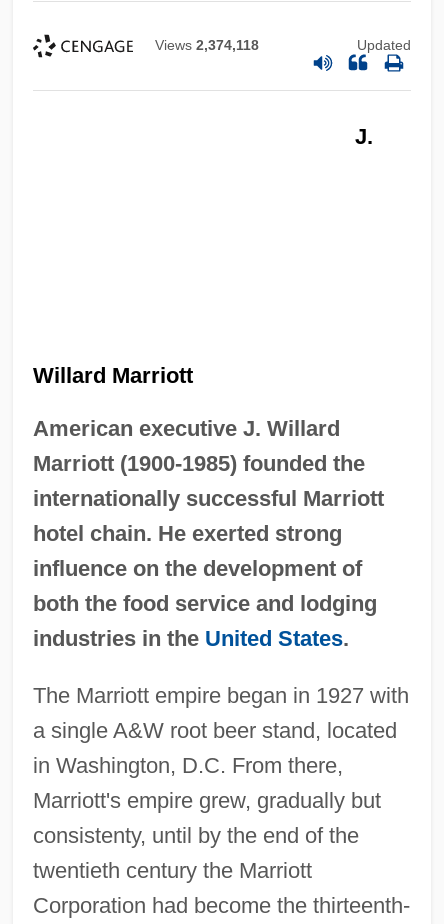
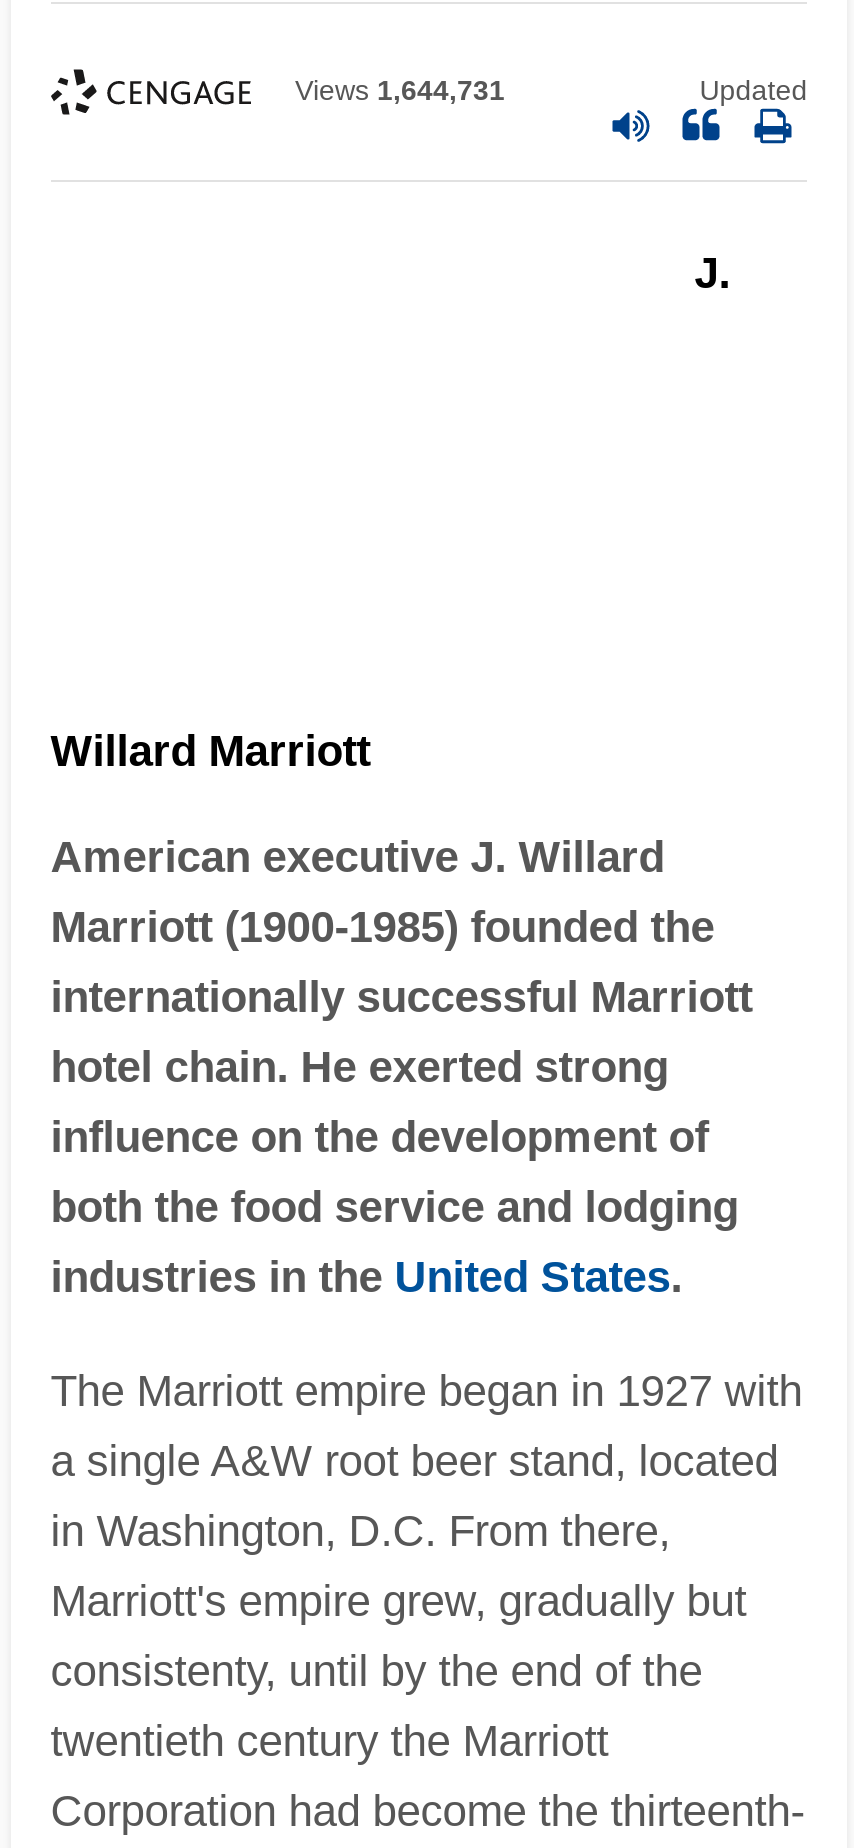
[155,37,259,53] Views 2,374,118 -> [295,75,505,107] Views 1,644,731

